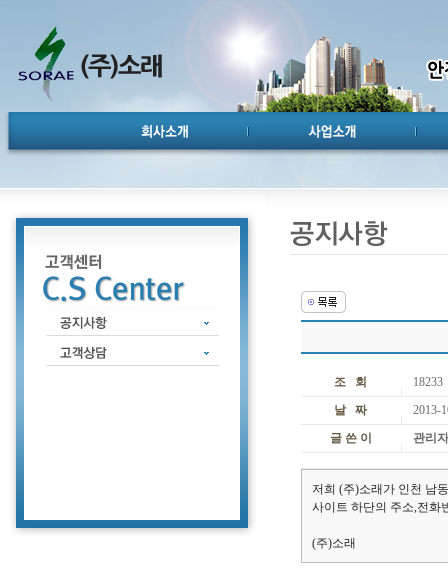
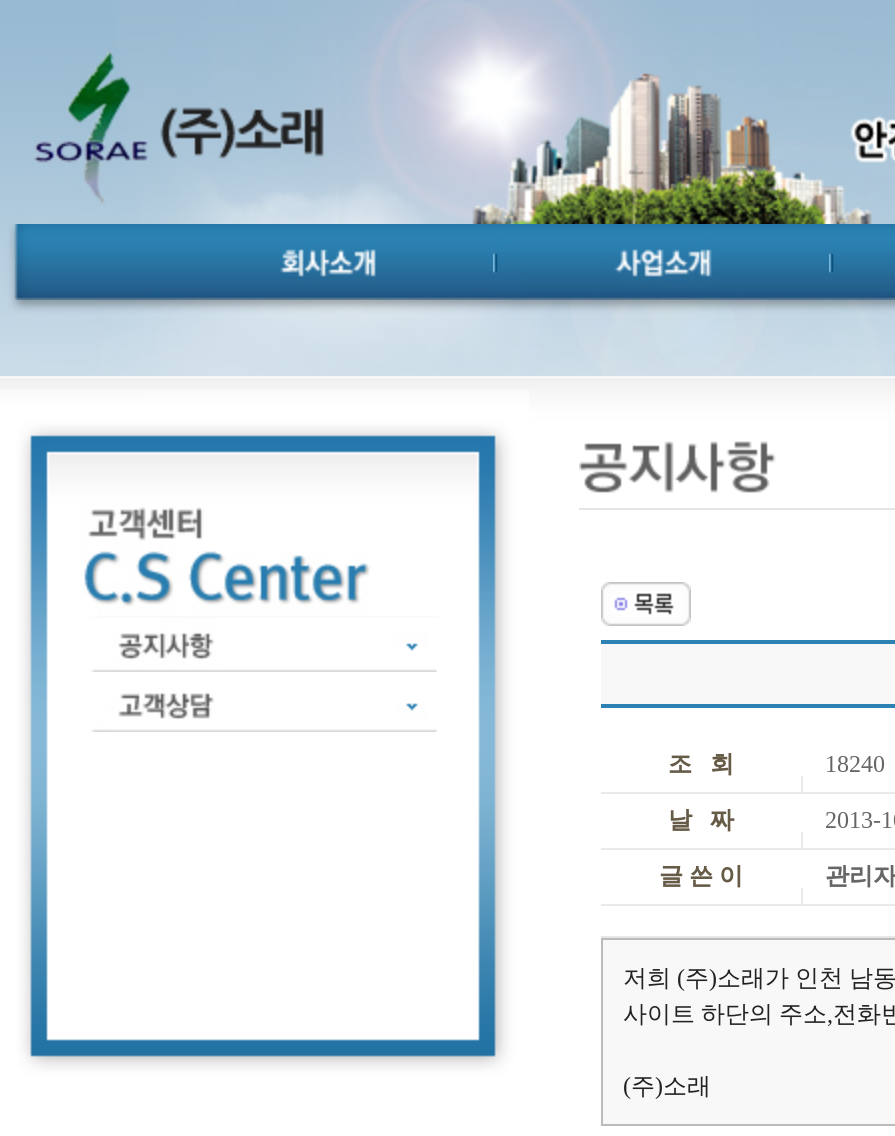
[413,375,443,389] 18233 -> [825,750,885,778] 18240

